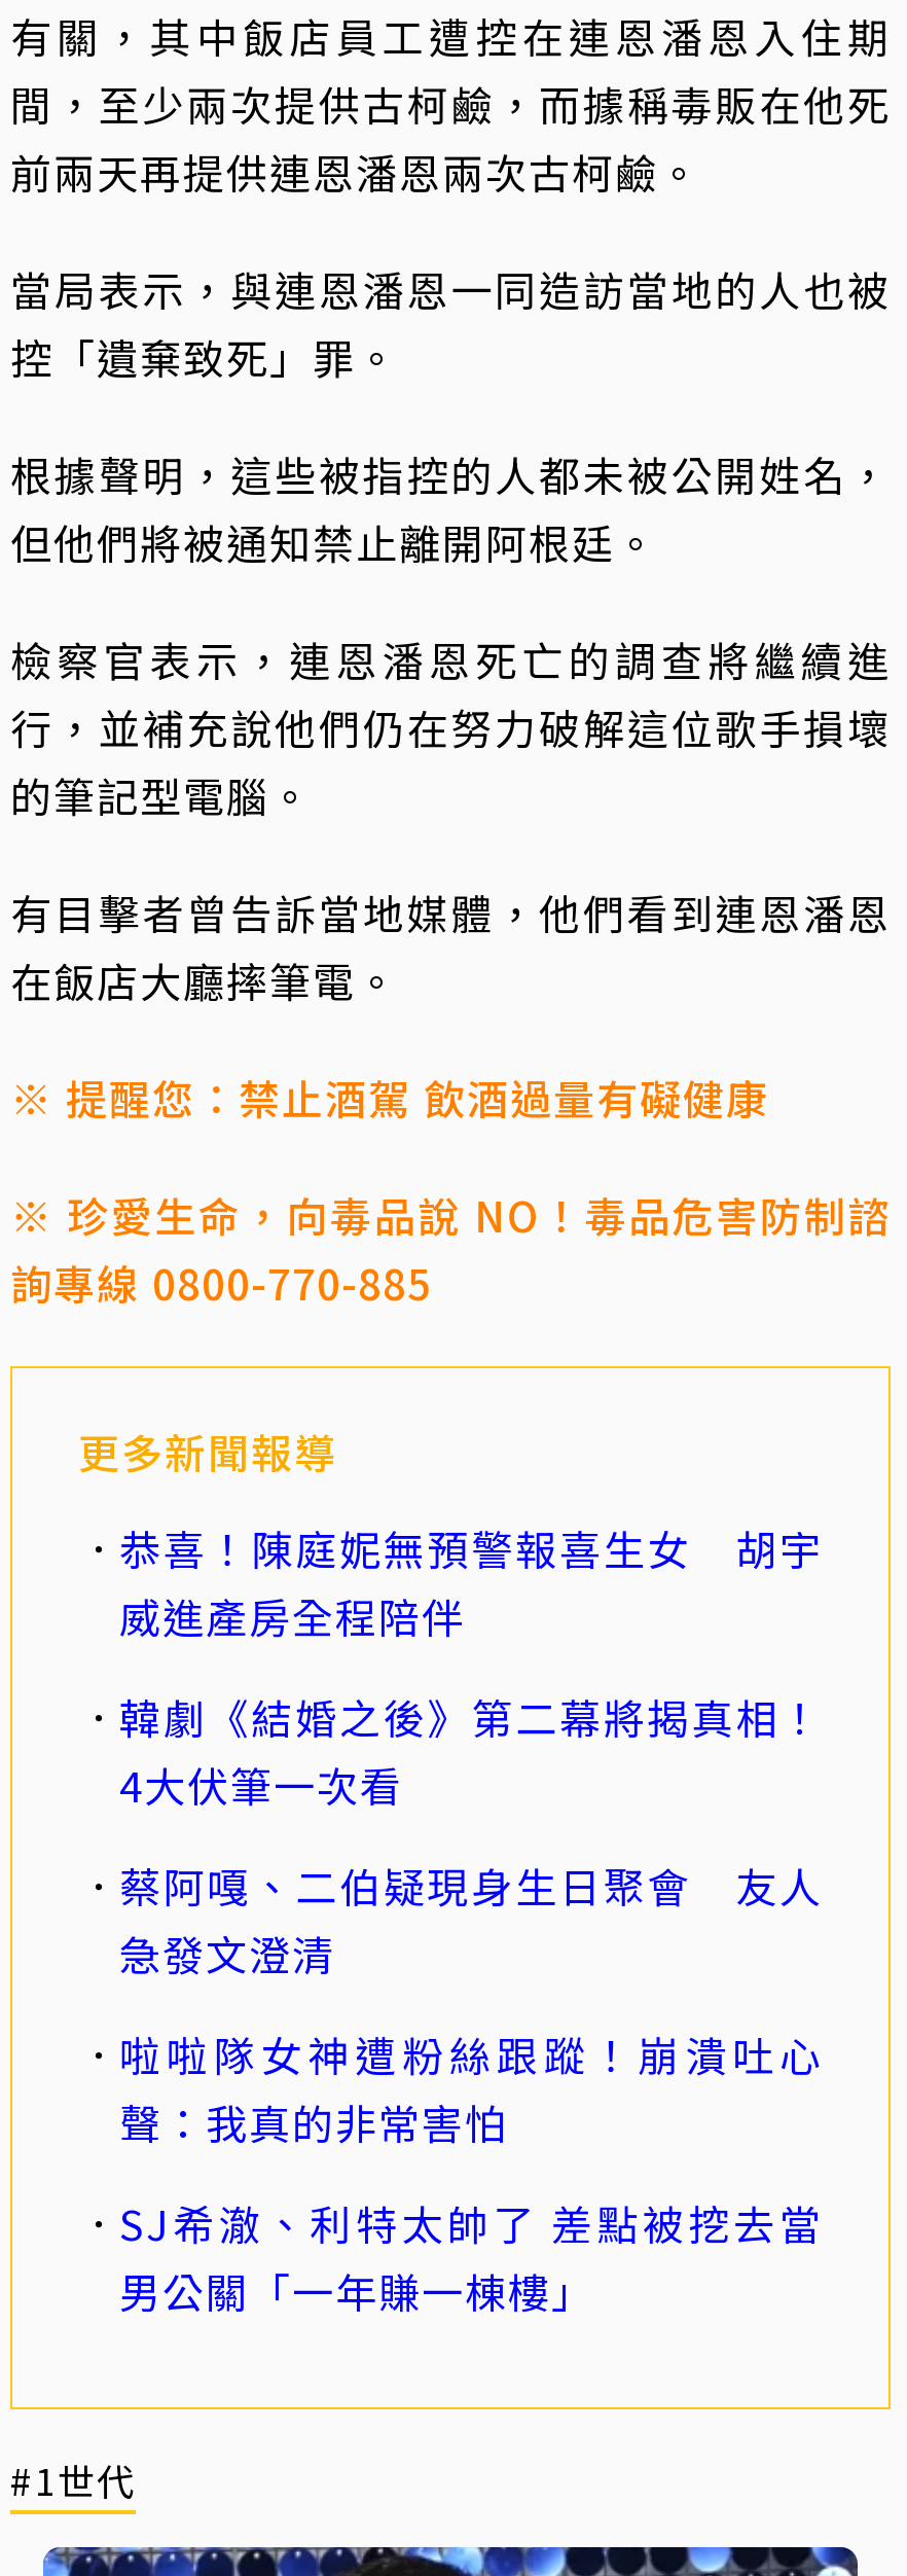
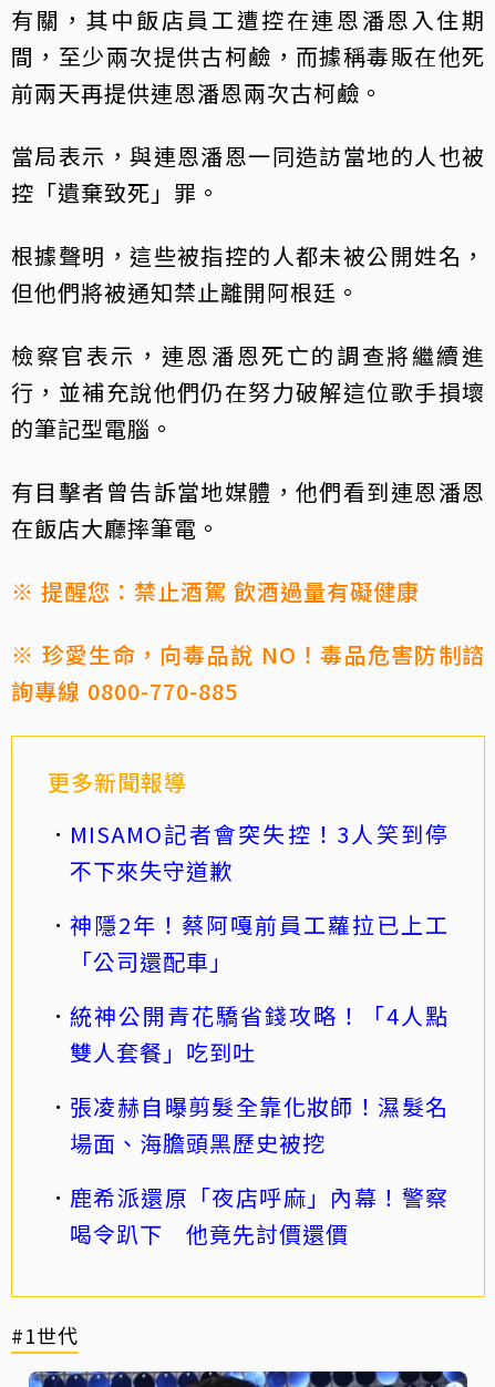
[119,1518,823,1645] 恭喜！陳庭妮無預警報喜生女 胡宇 | 威進產房全程陪伴 -> [70,817,448,886] MISAMO記者會突失控！3人笑到停 | 不下來失守道歉
[119,1687,823,1814] 韓劇《結婚之後》第二幕將揭真相！ | 4大伏筆一次看 -> [70,908,448,977] 神隱2年！蔡阿嘎前員工蘿拉已上工 | 「公司還配車」
[119,1855,823,1983] 蔡阿嘎、二伯疑現身生日聚會 友人 | 急發文澄清 -> [70,999,448,1068] 統神公開青花驕省錢攻略！「4人點 | 雙人套餐」吃到吐
[119,2024,823,2152] 啦啦隊女神遭粉絲跟蹤！崩潰吐心 | 聲：我真的非常害怕 -> [70,1090,448,1158] 張凌赫自曝剪髮全靠化妝師！濕髮名 | 場面、海膽頭黑歷史被挖
[119,2193,823,2320] SJ希澈、利特太帥了 差點被挖去當 | 男公關「一年賺一棟樓」 -> [70,1181,448,1249] 鹿希派還原「夜店呼麻」內幕！警察 | 喝令趴下 他竟先討價還價

